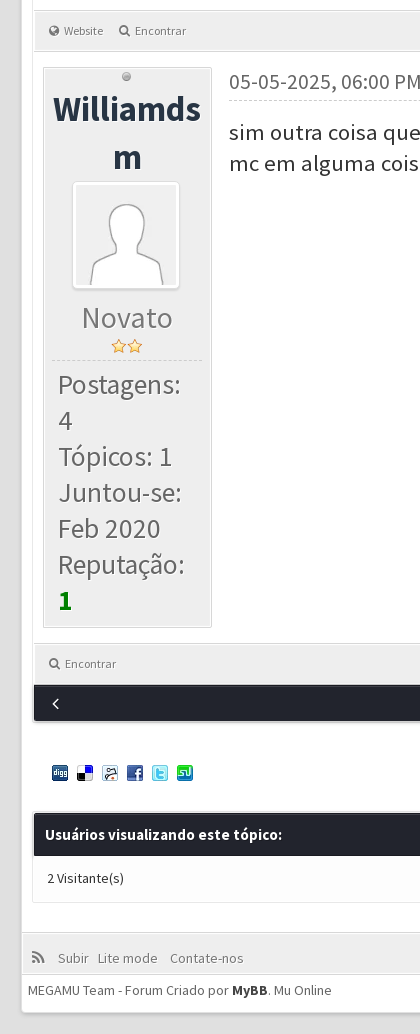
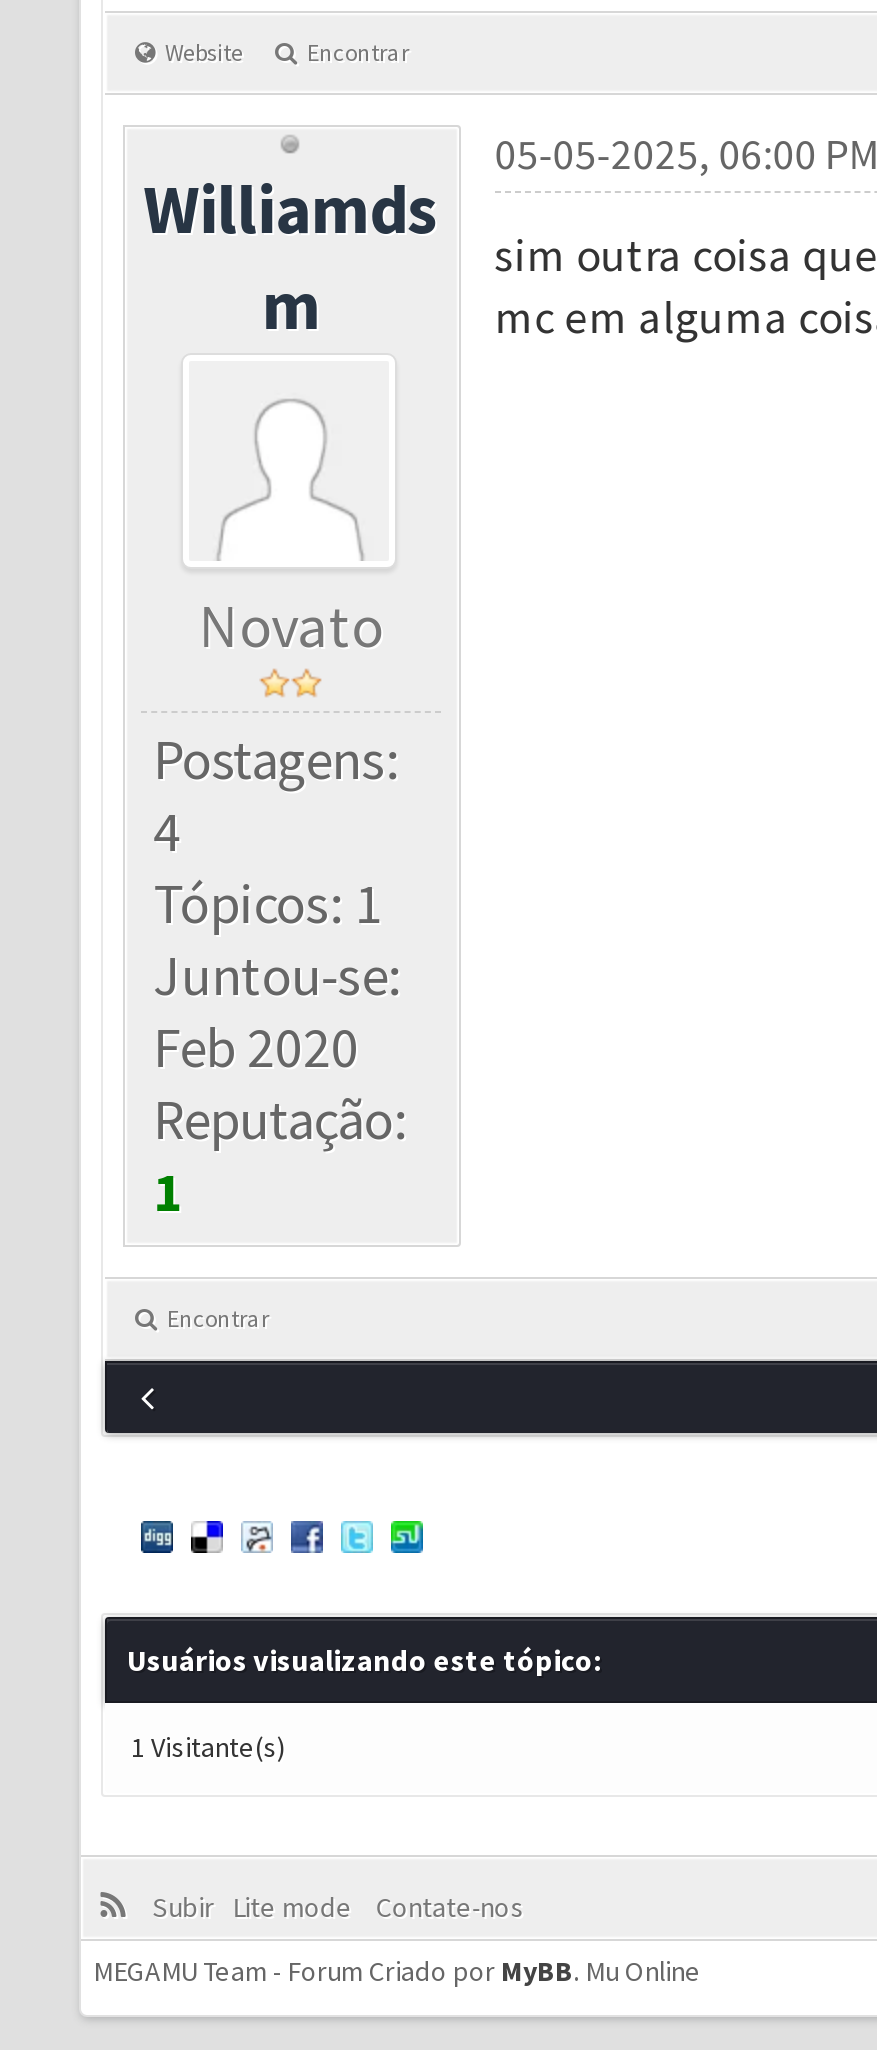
[47,869,124,887] 2 Visitante(s) -> [131,1729,285,1765] 1 Visitante(s)

